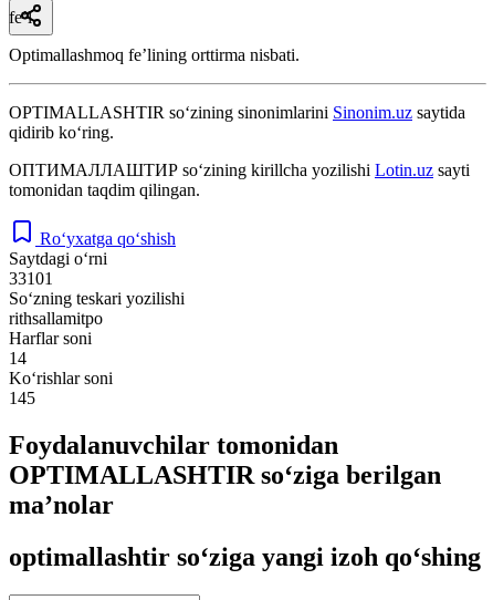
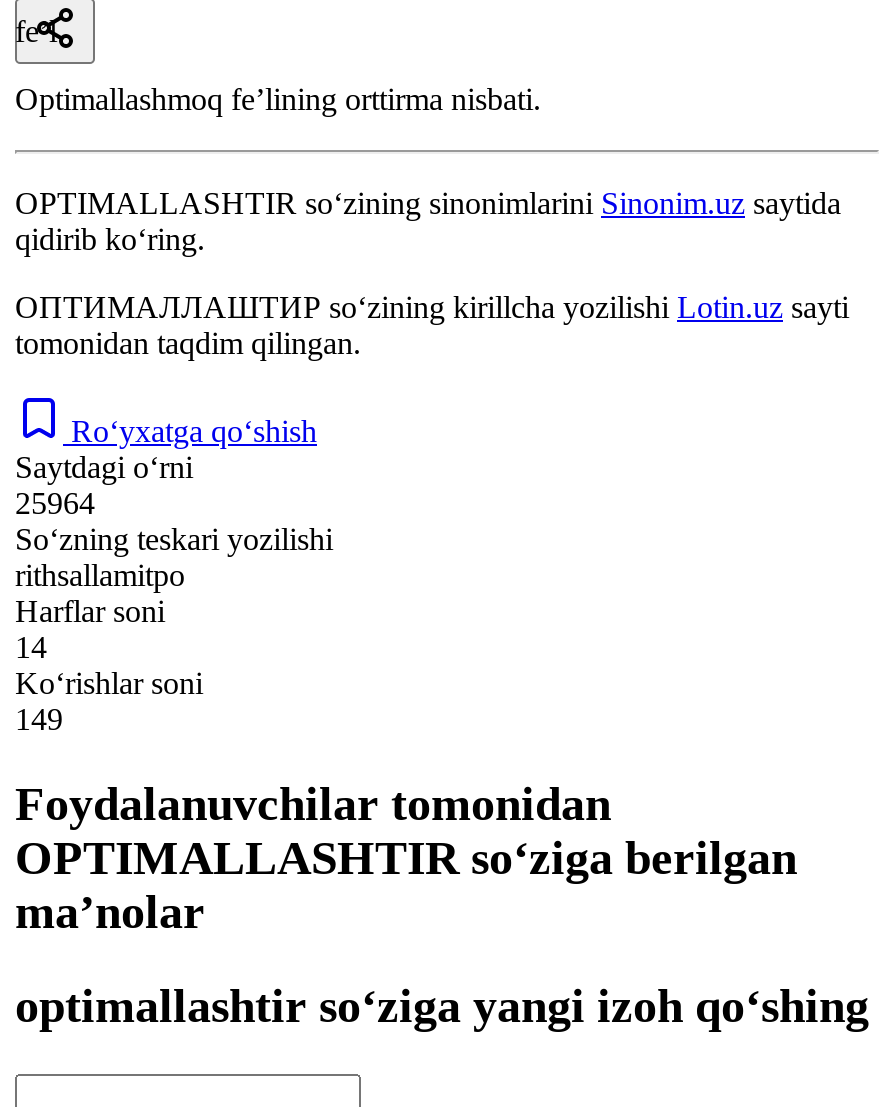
[9,269,53,288] 33101 -> [15,486,95,520] 25964
[9,388,35,407] 145 -> [15,702,63,736] 149

